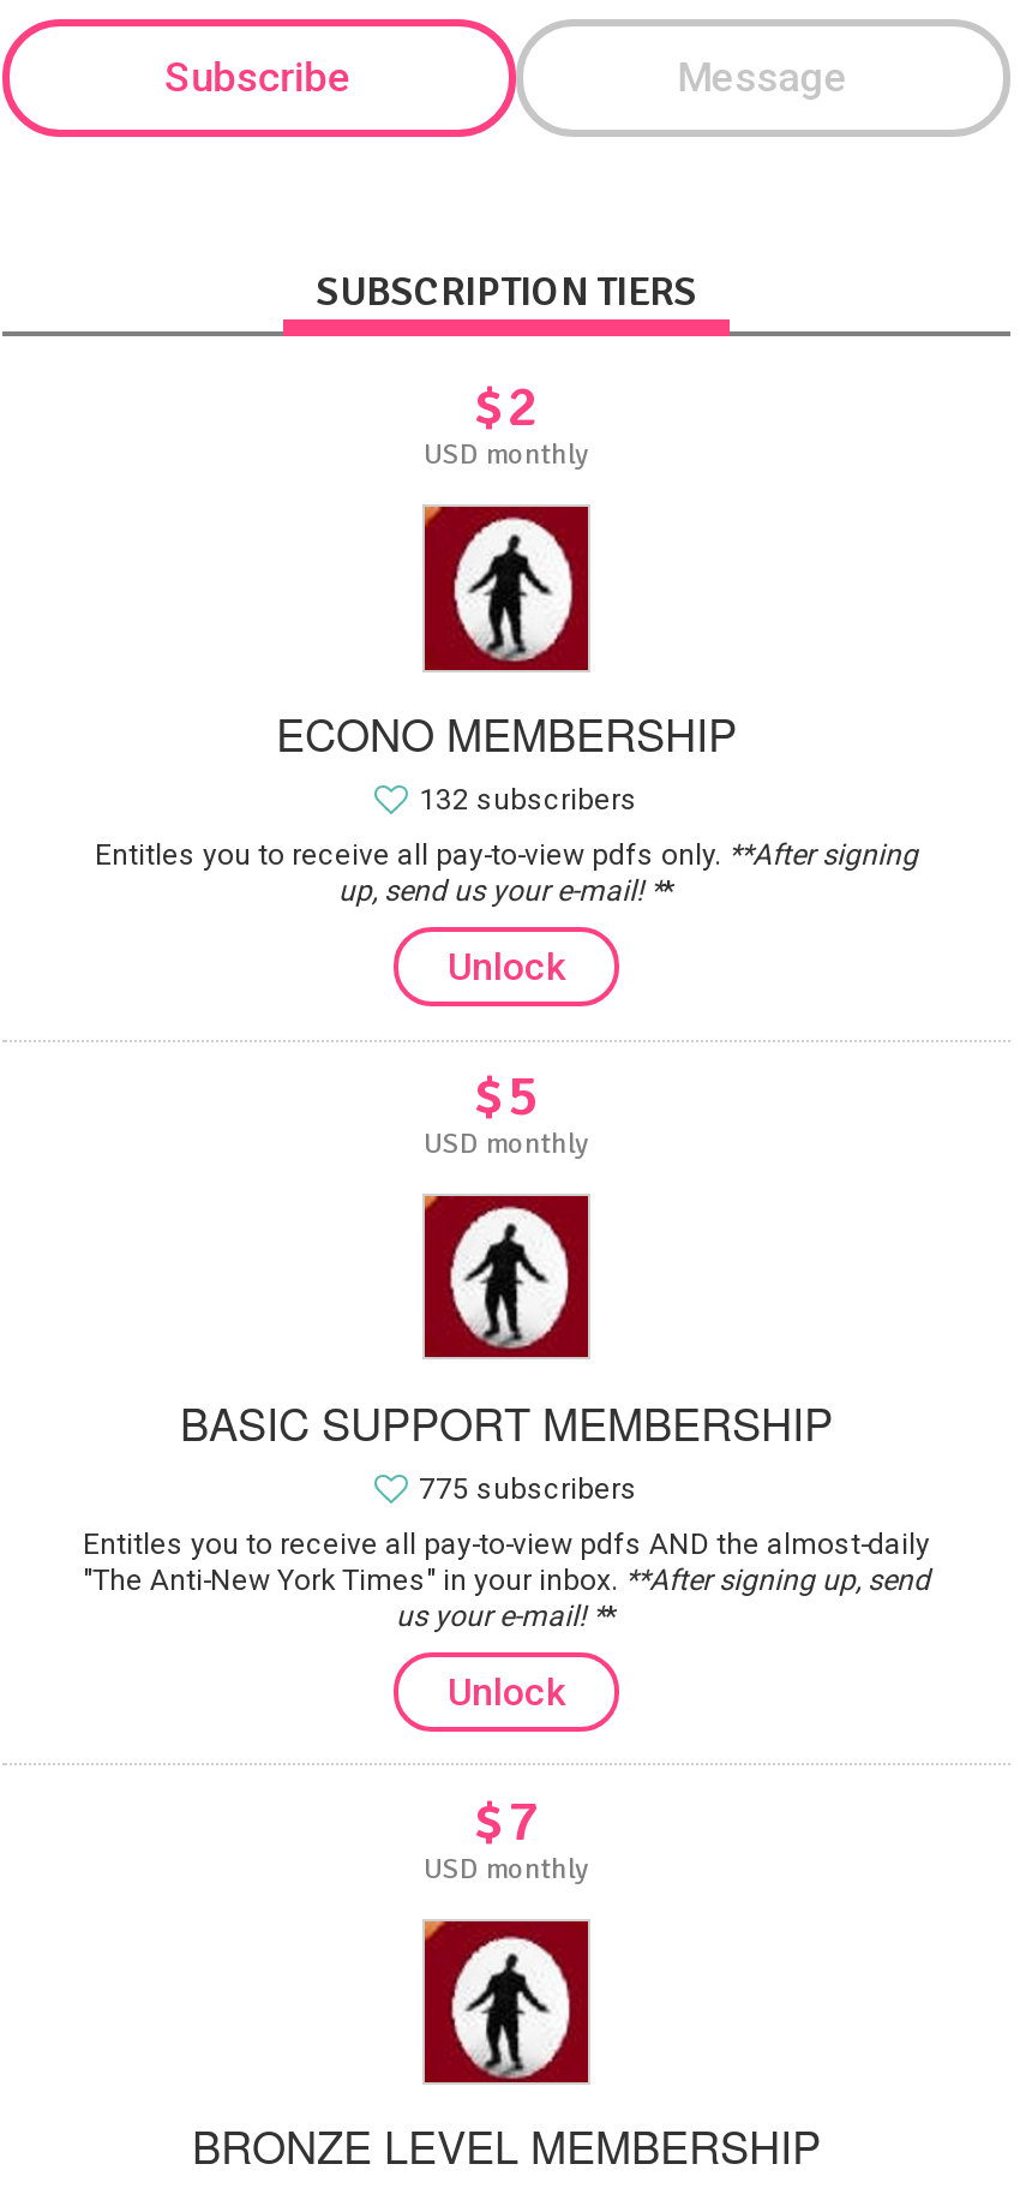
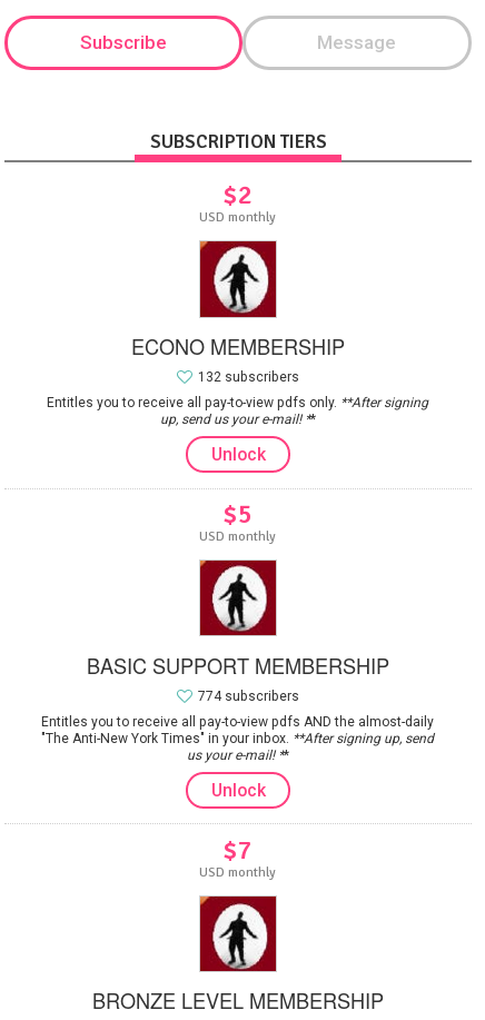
[419,1472,637,1505] 775 subscribers -> [197,688,299,704] 774 subscribers

